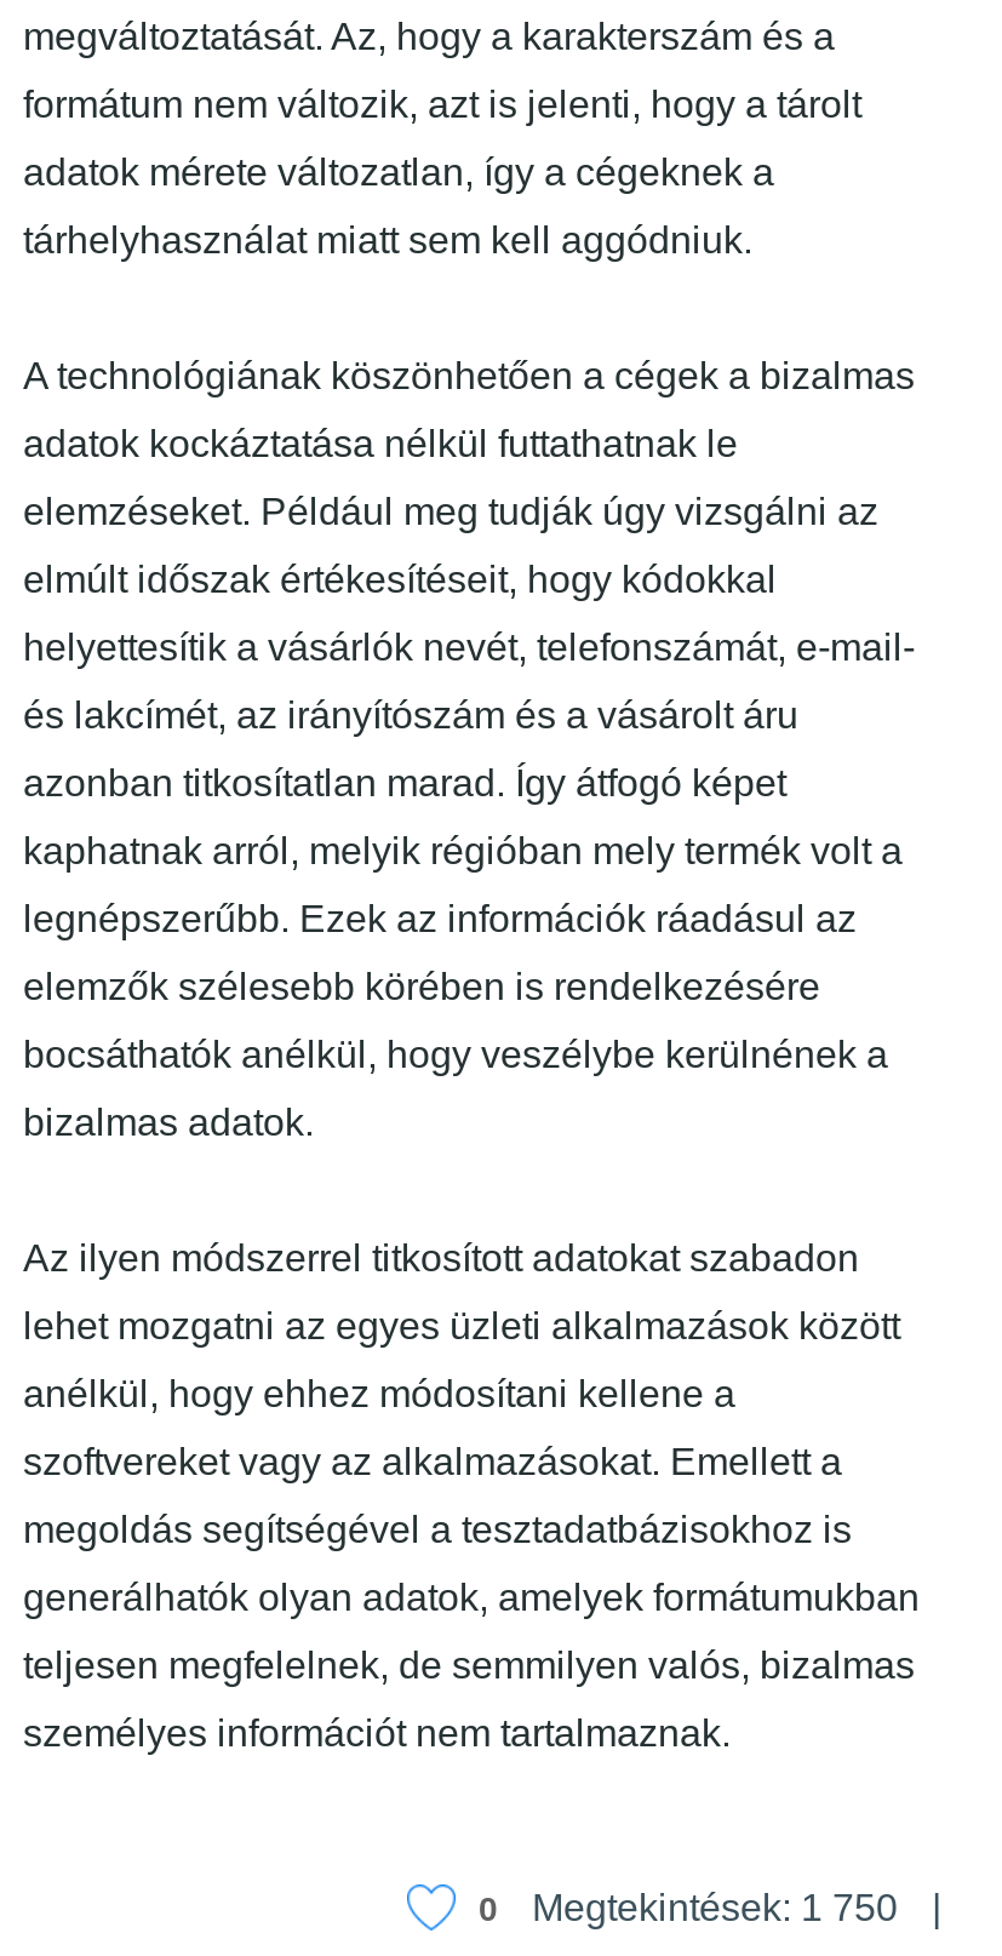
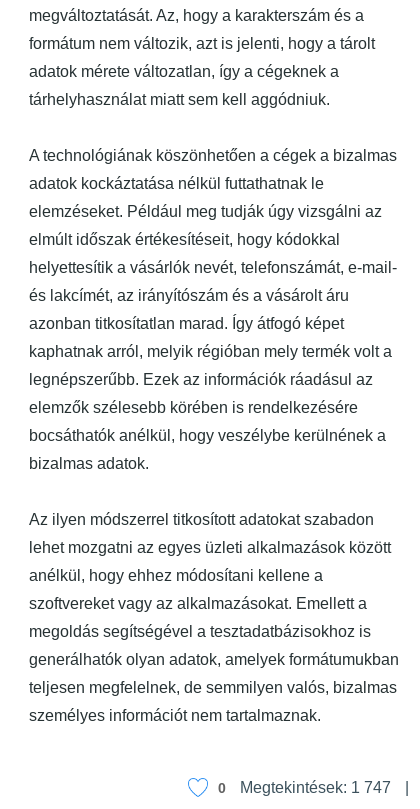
[532,1887,898,1928] Megtekintések: 1 750 -> [239,779,390,796] Megtekintések: 1 747

